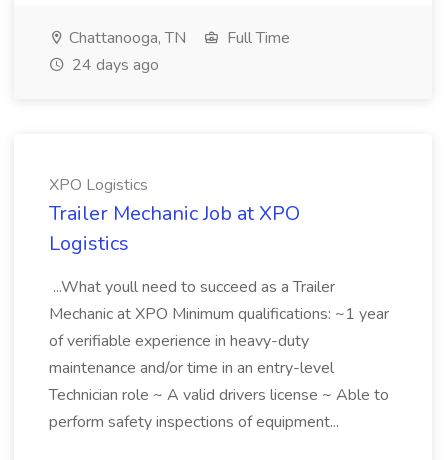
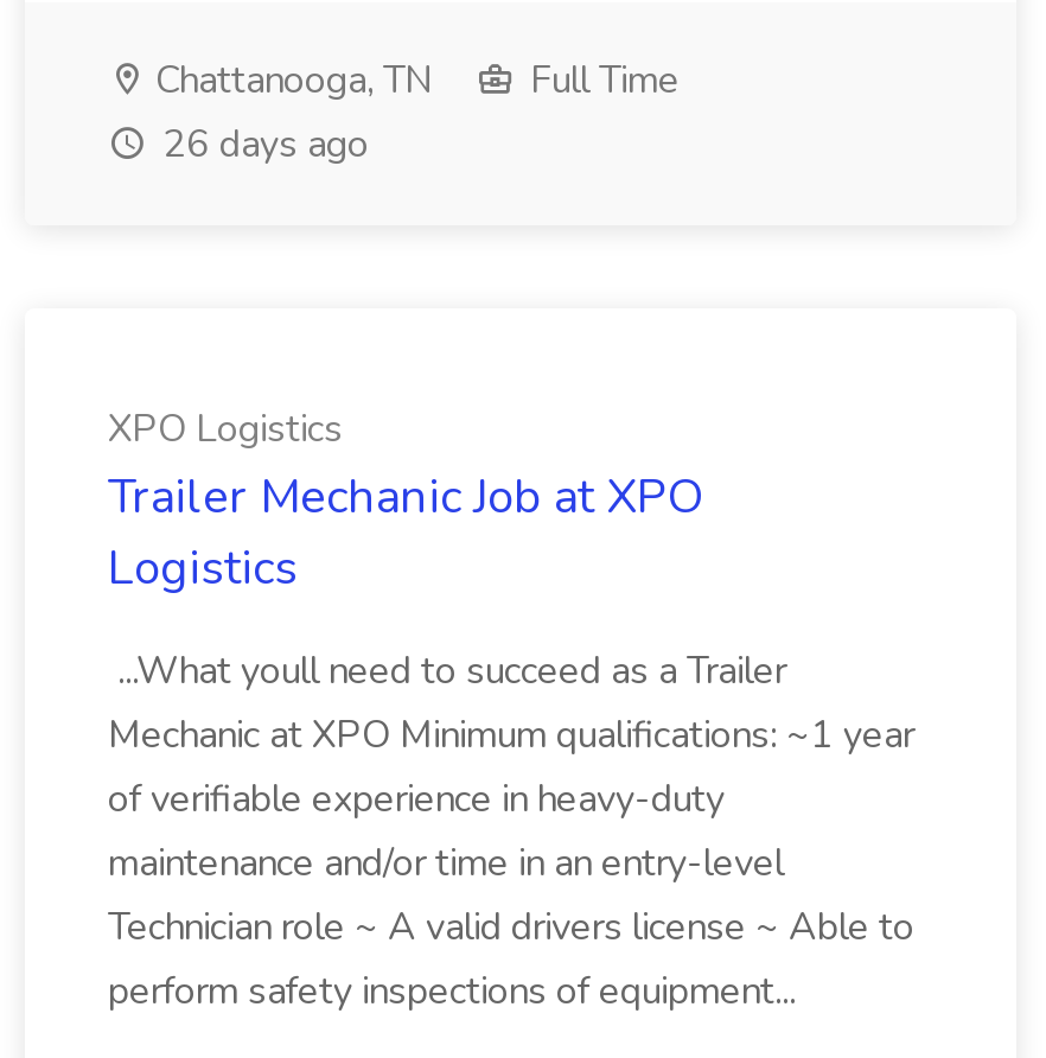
[68,54,159,76] 24 days ago -> [153,119,369,171] 26 days ago

